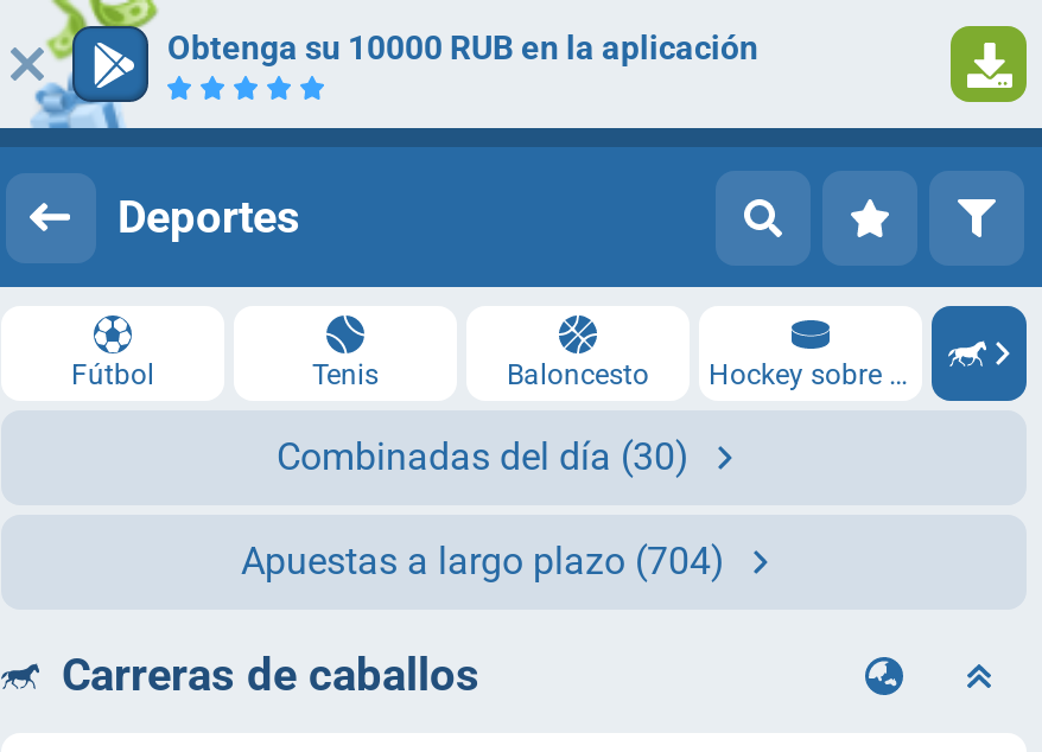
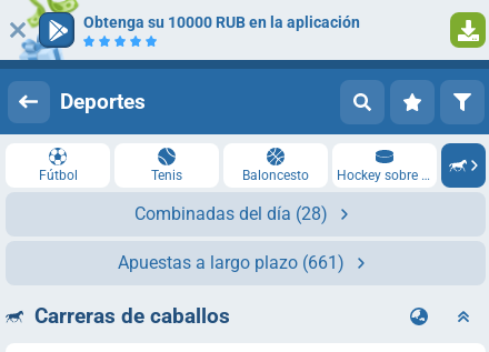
[277,434,690,479] Combinadas del día (30) -> [134,203,328,224] Combinadas del día (28)
[241,538,725,584] Apuestas a largo plazo (704) -> [118,252,345,273] Apuestas a largo plazo (661)

